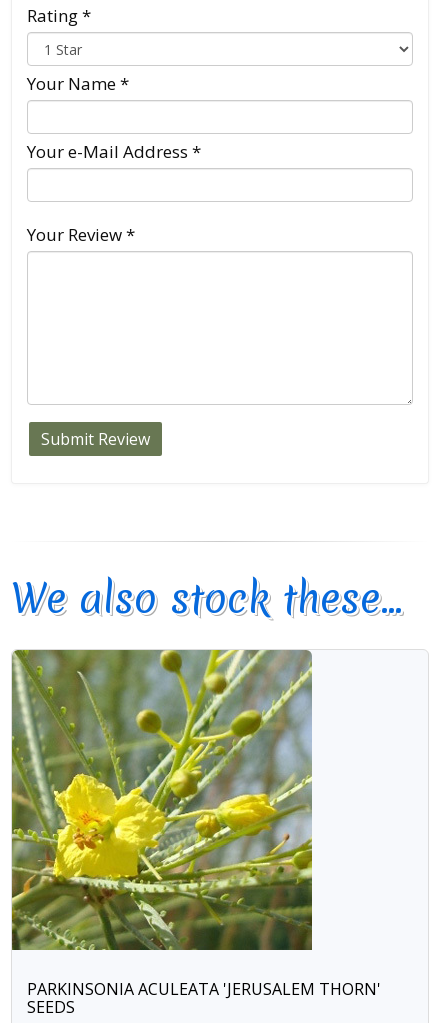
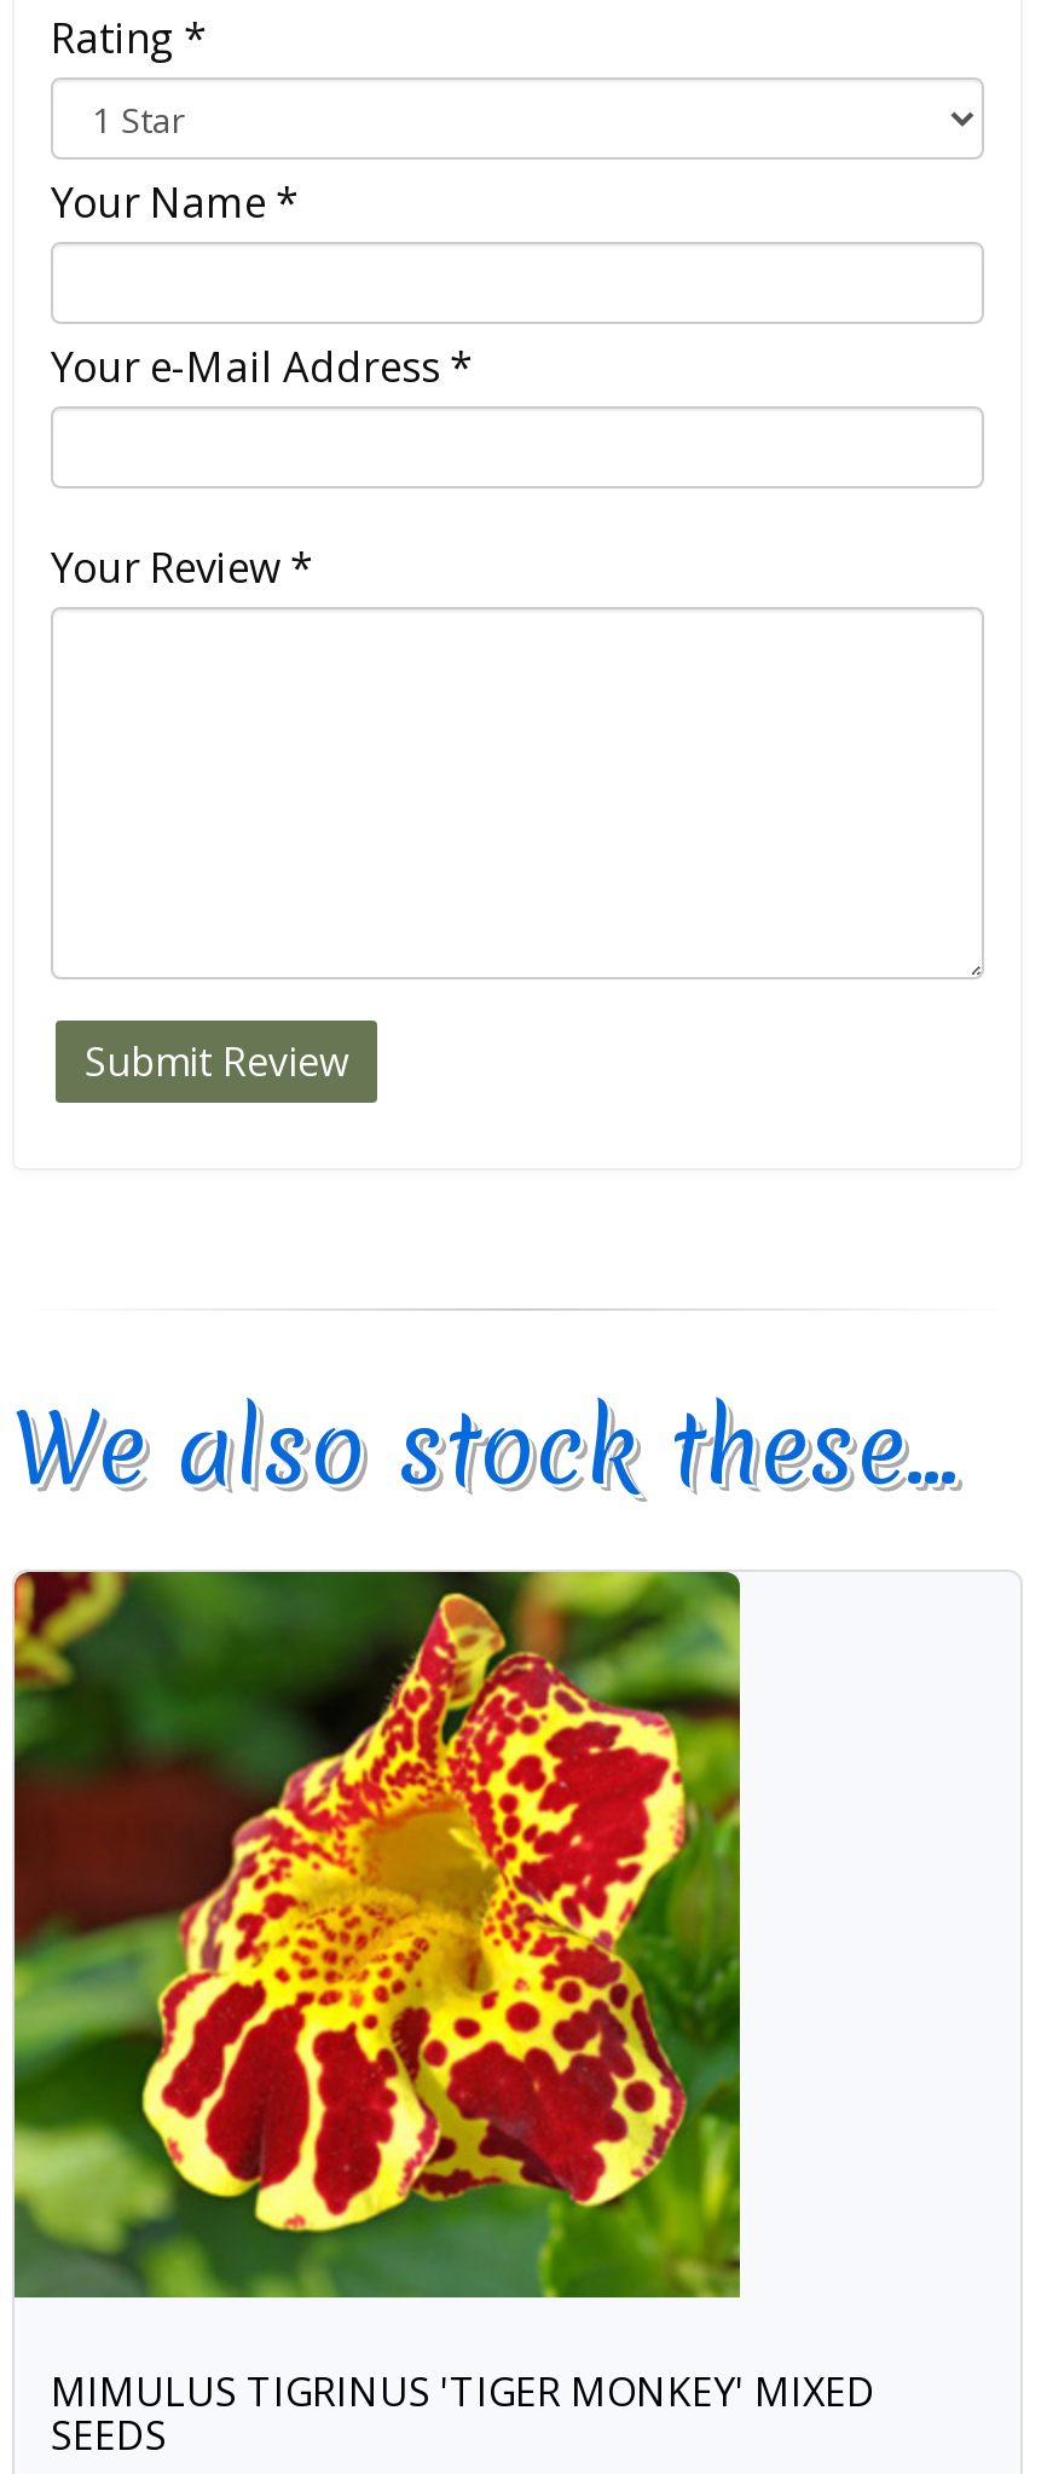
[11,649,381,1000] [image] | PARKINSONIA ACULEATA 'JERUSALEM THORN' -> [12,1570,875,2418] [image] | MIMULUS TIGRINUS 'TIGER MONKEY' MIXED

